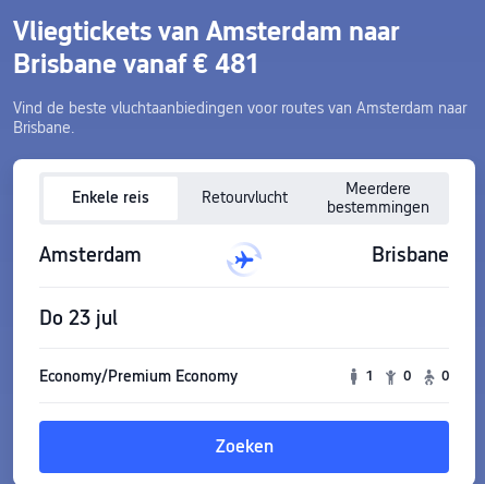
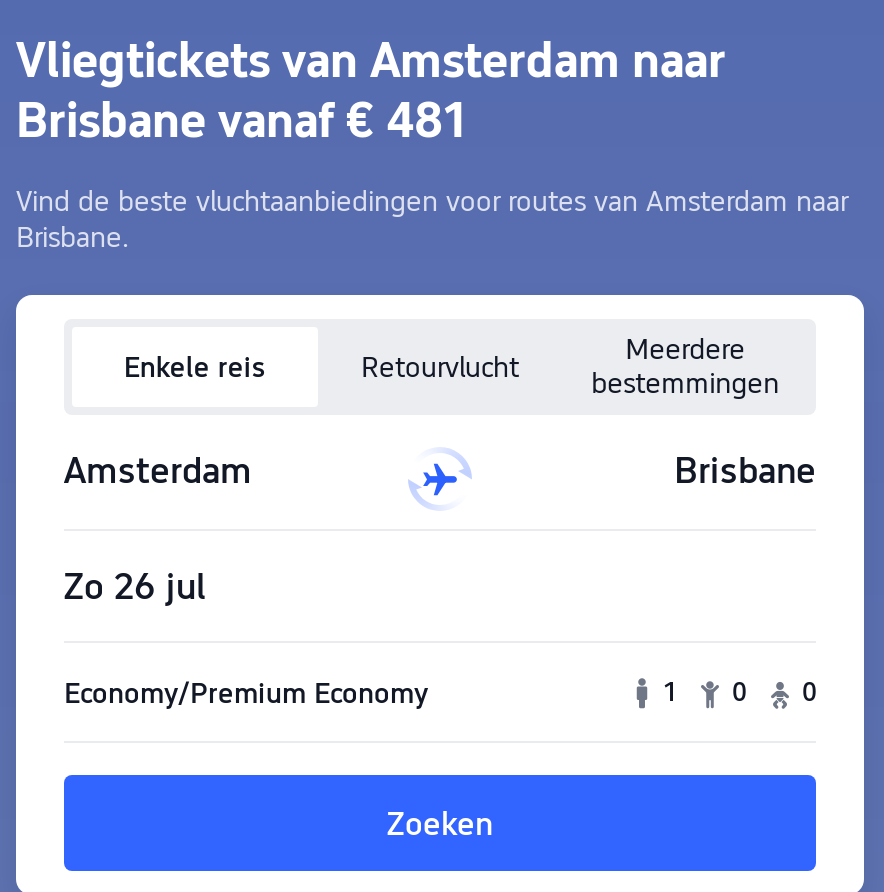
[39,306,118,329] Do 23 jul -> [64,565,206,607] Zo 26 jul

